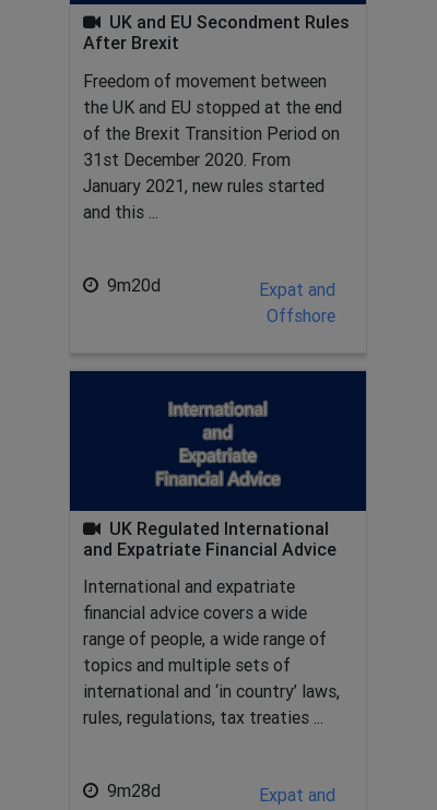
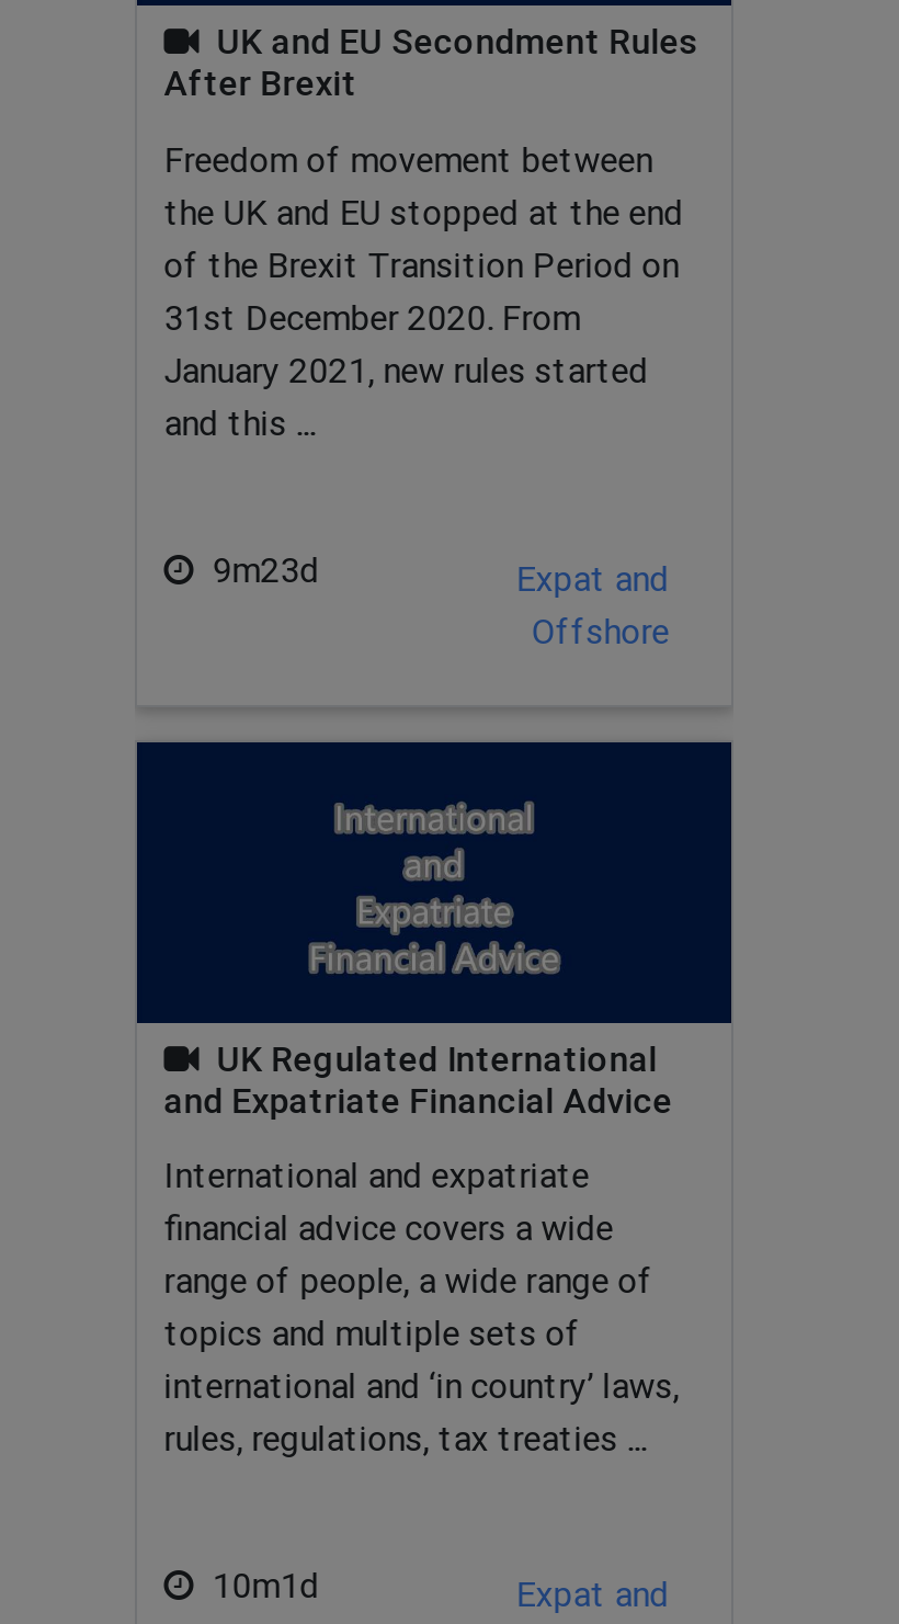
[107,274,161,296] 9m20d -> [212,547,320,590] 9m23d
[107,780,161,802] 9m28d -> [212,1564,320,1608] 10m1d

